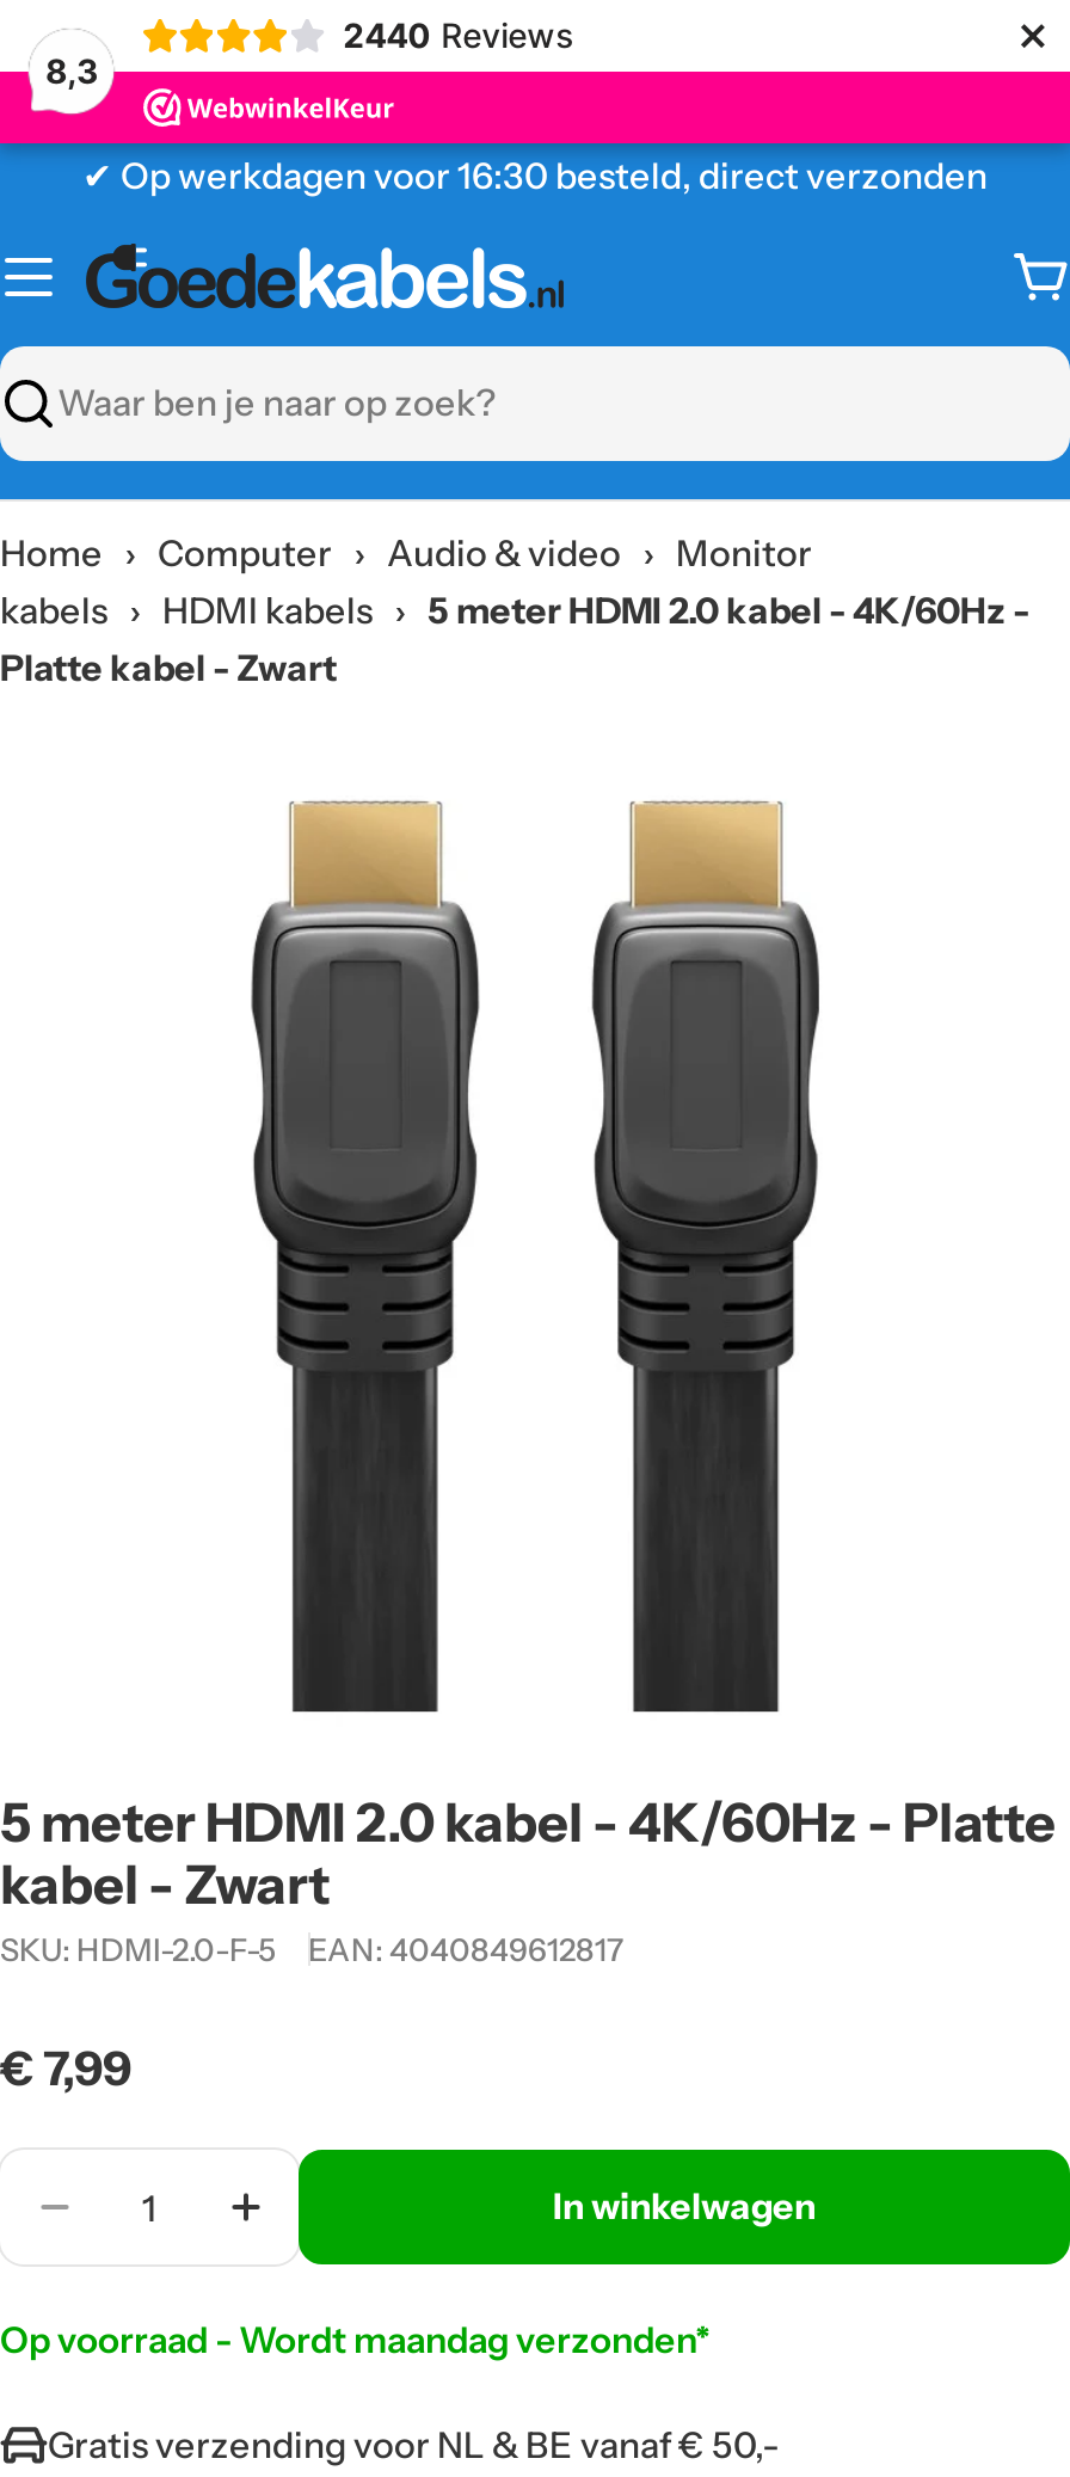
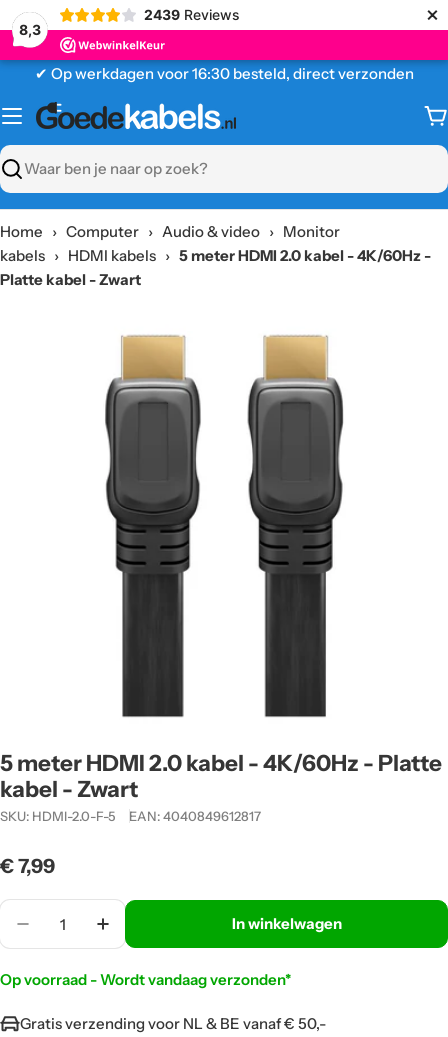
[343,14,575,55] 2440 Reviews -> [144,6,240,23] 2439 Reviews
[0,2318,709,2363] Op voorraad - Wordt maandag verzonden* -> [0,970,291,989] Op voorraad - Wordt vandaag verzonden*

